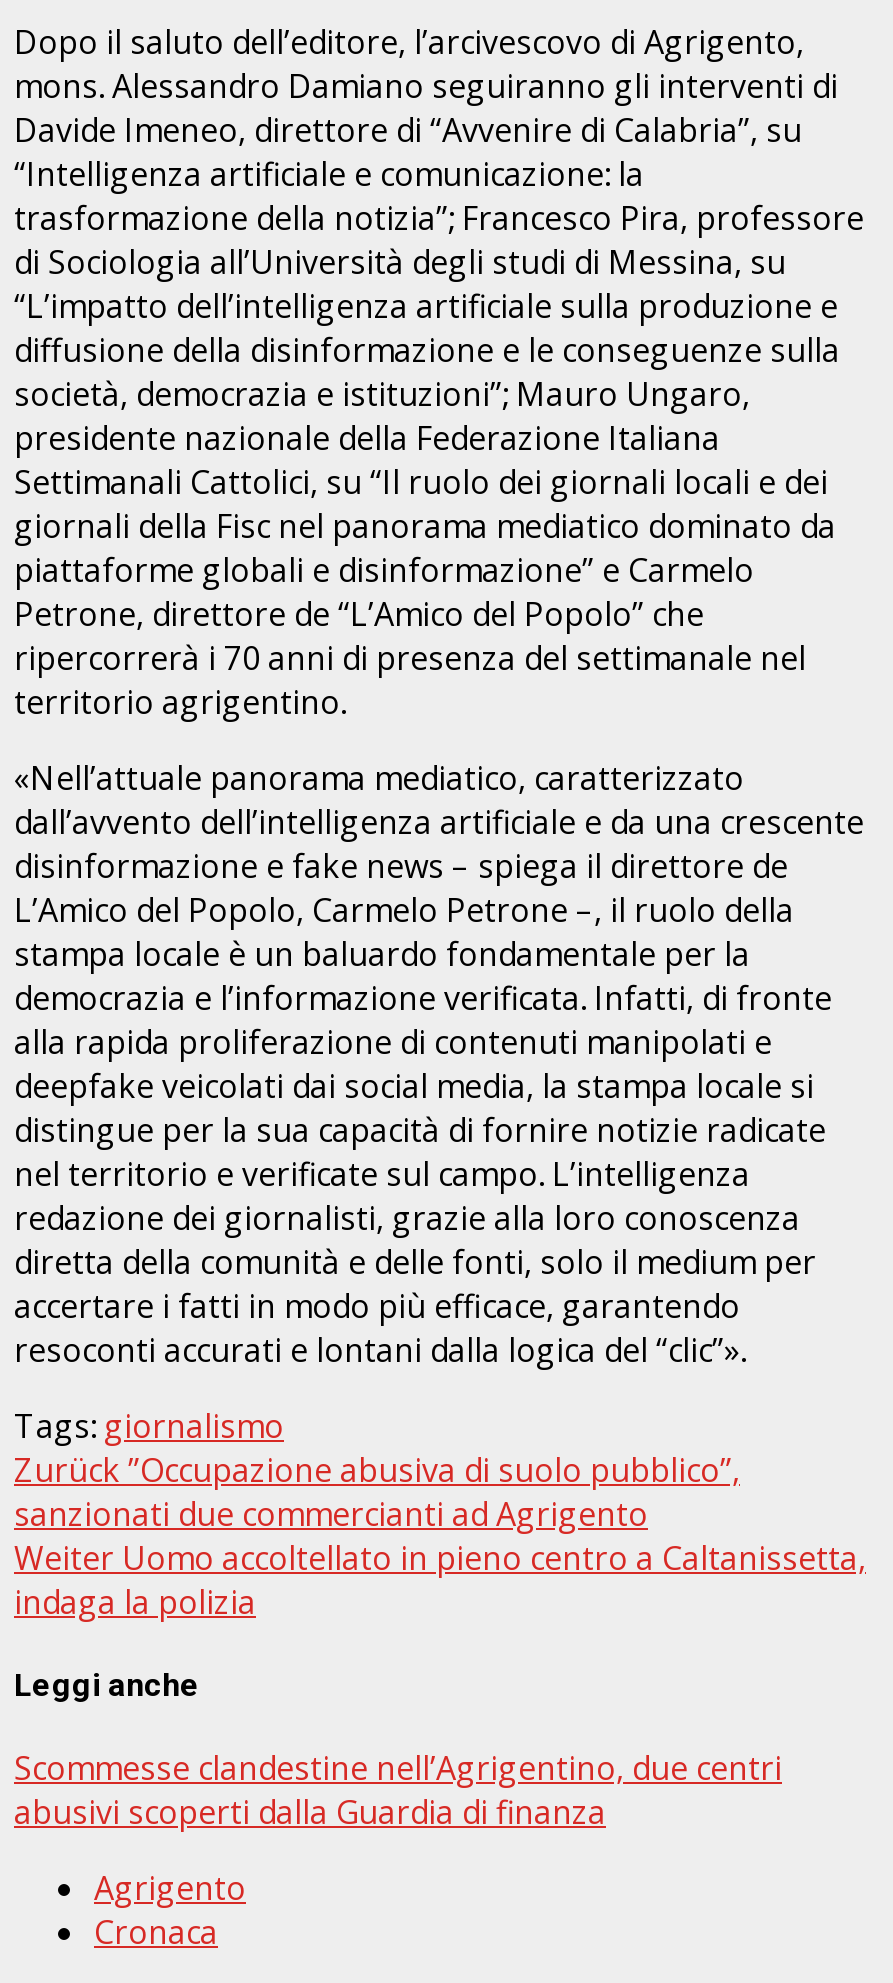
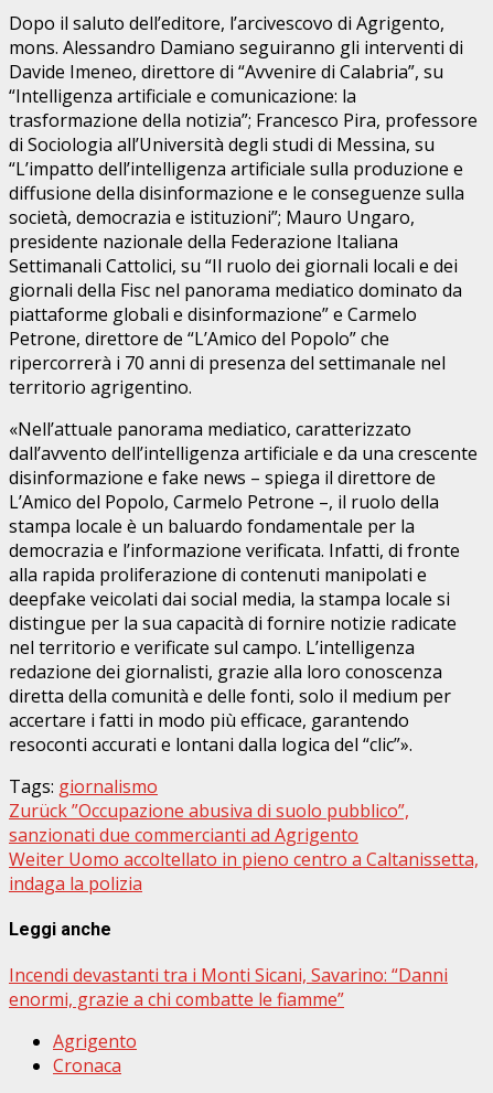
[14,1747,782,1835] Scommesse clandestine nell’Agrigentino, due centri | abusivi scoperti dalla Guardia di finanza -> [9,963,448,1012] Incendi devastanti tra i Monti Sicani, Savarino: “Danni | enormi, grazie a chi combatte le fiamme”

